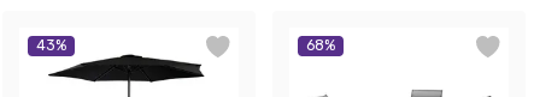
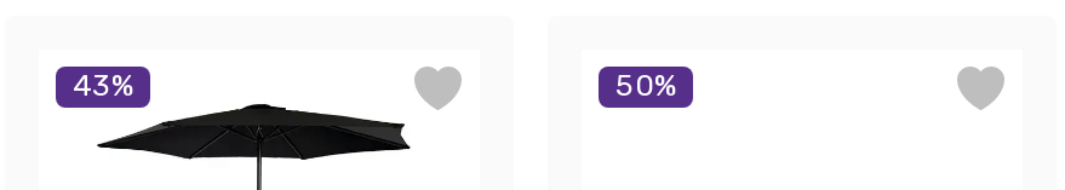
[306,37,335,54] 68% -> [615,69,676,103] 50%

